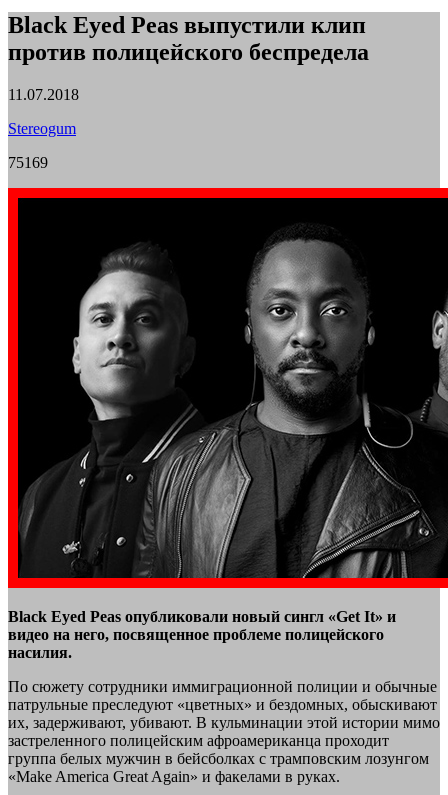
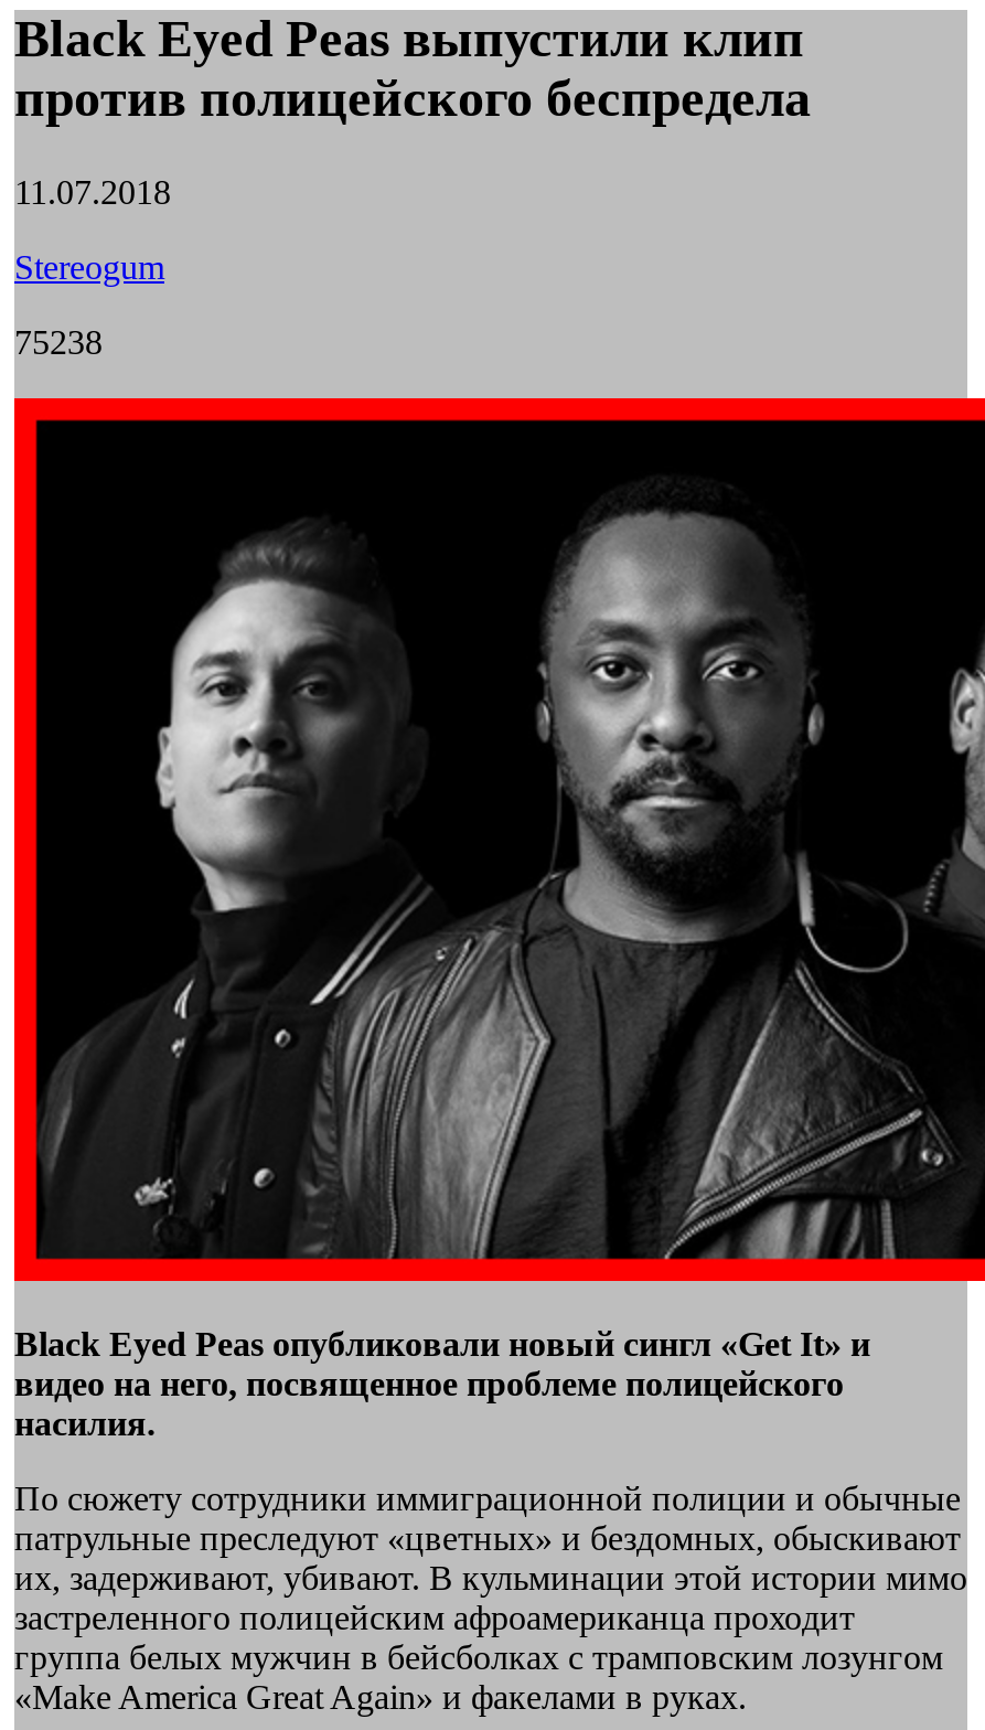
[8,154,48,171] 75169 -> [14,323,103,360] 75238

